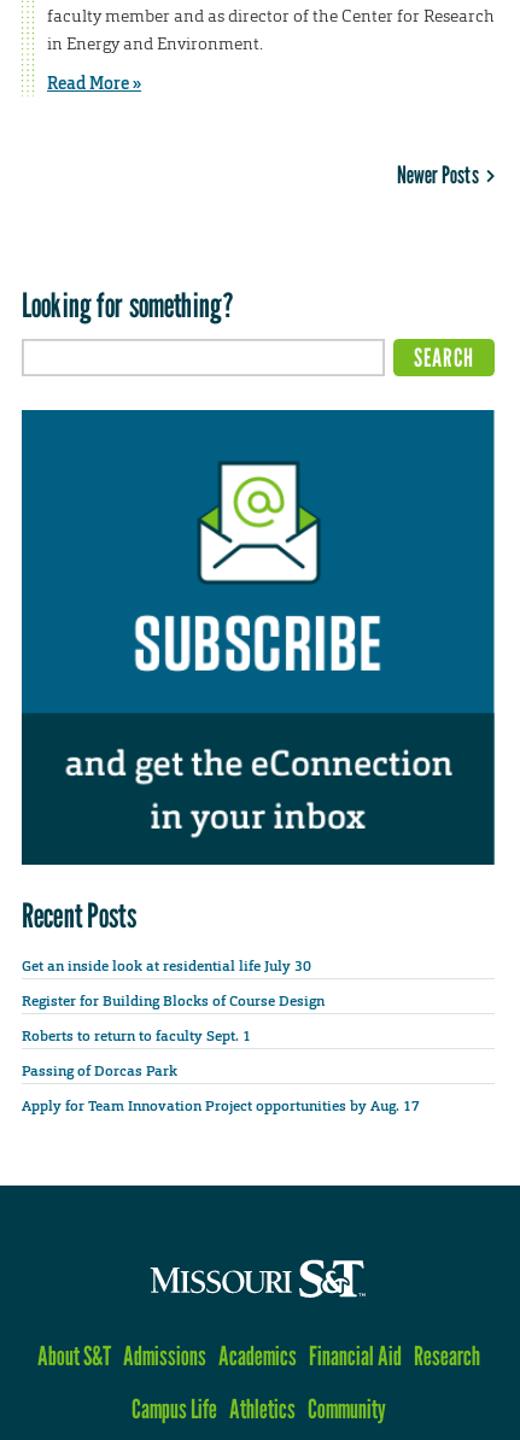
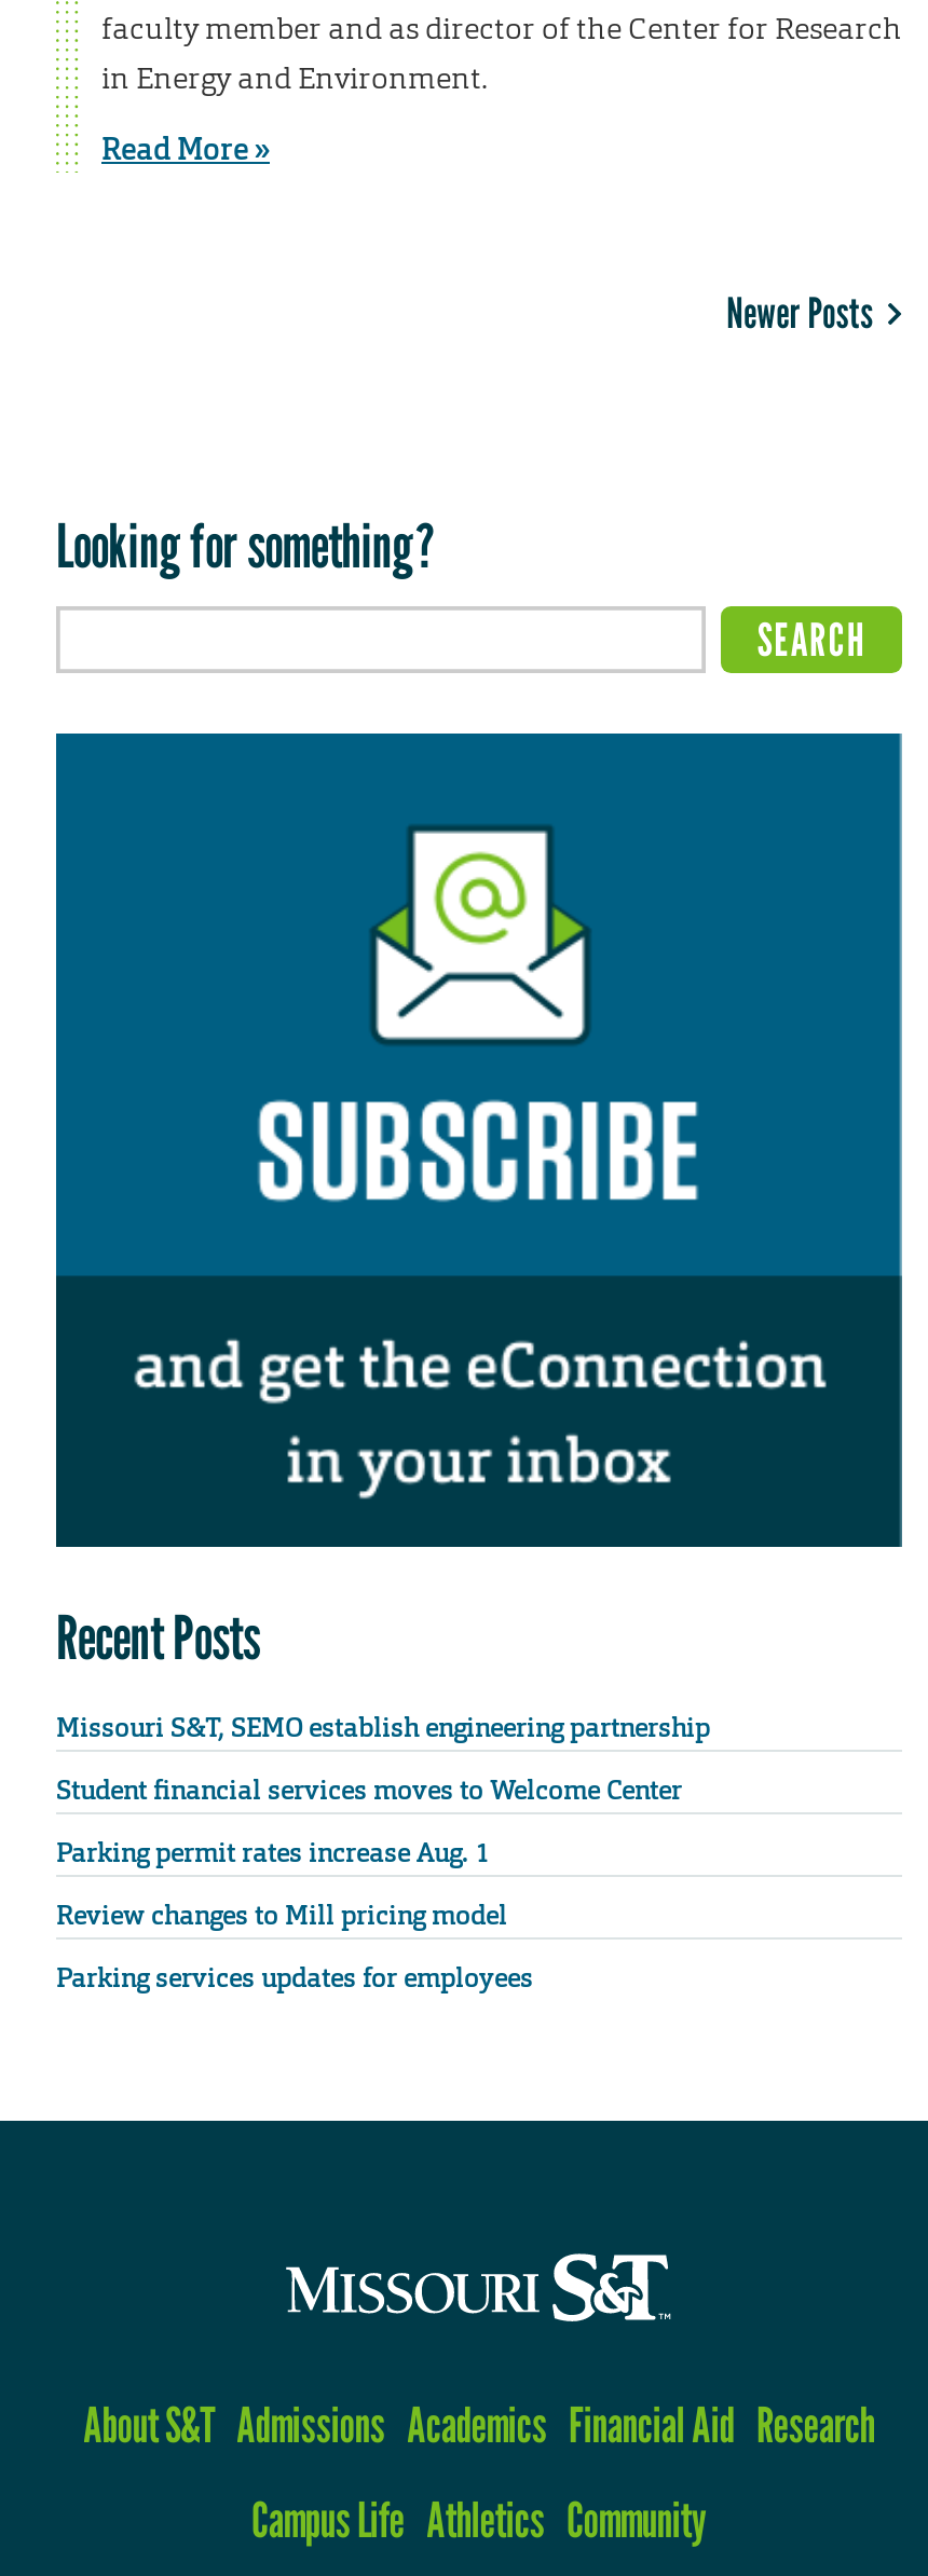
[22,956,311,976] Get an inside look at residential life July 30 -> [56,1711,710,1745] Missouri S&T, SEMO establish engineering partnership
[22,991,325,1011] Register for Building Blocks of Course Design -> [56,1773,682,1808] Student financial services moves to Welcome Center
[22,1027,255,1046] Roberts to return to faculty Sept. 1 -> [56,1836,490,1871] Parking permit rates increase Aug. 1
[22,1062,177,1081] Passing of Dorcas Park -> [56,1899,507,1934] Review changes to Mill pricing model
[22,1097,420,1116] Apply for Team Innovation Project opportunities by Aug. 17 -> [56,1962,533,1997] Parking services updates for employees

